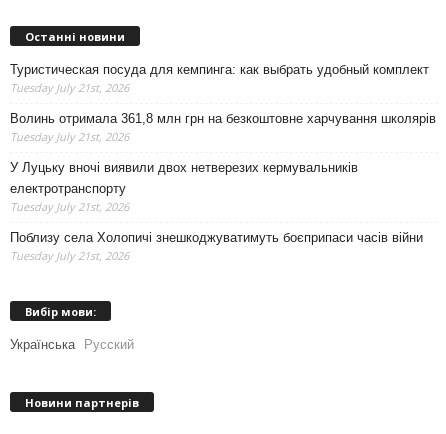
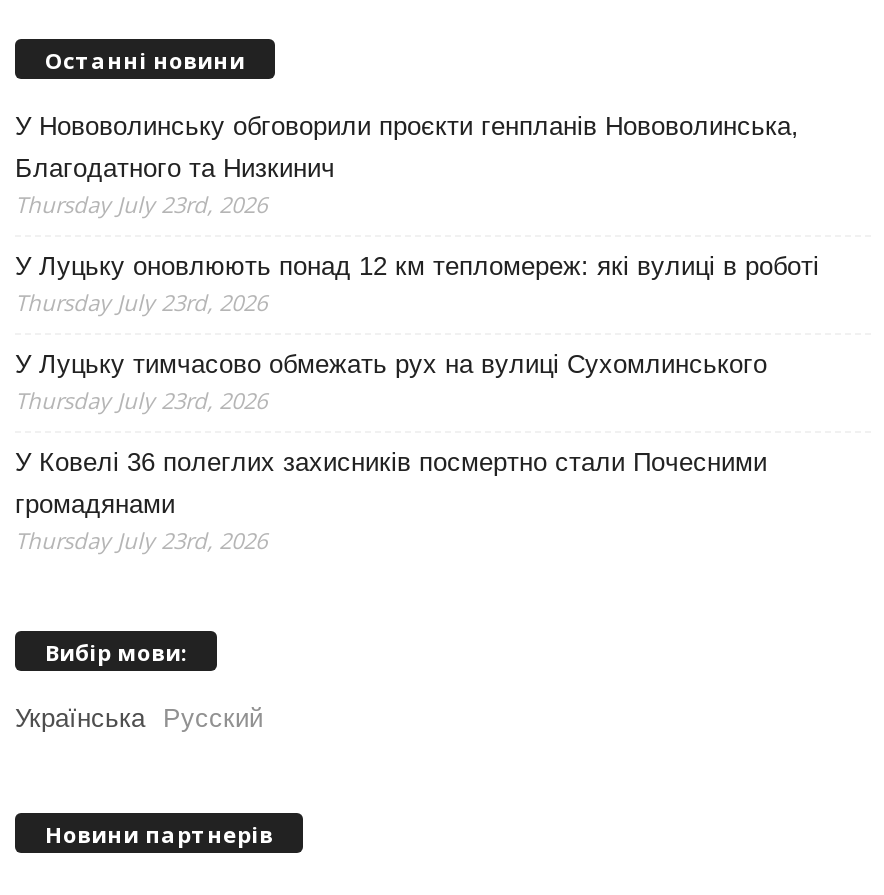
[10,62,429,95] Туристическая посуда для кемпинга: как выбрать удобный комплект | Tuesday July 21st, 2026 -> [15,112,799,220] У Нововолинську обговорили проєкти генпланів Нововолинська, | Благодатного та Низкинич | Thursday July 23rd, 2026
[10,111,436,144] Волинь отримала 361,8 млн грн на безкоштовне харчування школярів | Tuesday July 21st, 2026 -> [15,252,819,318] У Луцьку оновлюють понад 12 км тепломереж: які вулиці в роботі | Thursday July 23rd, 2026
[10,160,358,214] У Луцьку вночі виявили двох нетверезих кермувальників | електротранспорту | Tuesday July 21st, 2026 -> [15,350,767,416] У Луцьку тимчасово обмежать рух на вулиці Сухомлинського | Thursday July 23rd, 2026
[10,230,423,263] Поблизу села Холопичі знешкоджуватимуть боєприпаси часів війни | Tuesday July 21st, 2026 -> [15,448,767,556] У Ковелі 36 полеглих захисників посмертно стали Почесними | громадянами | Thursday July 23rd, 2026

